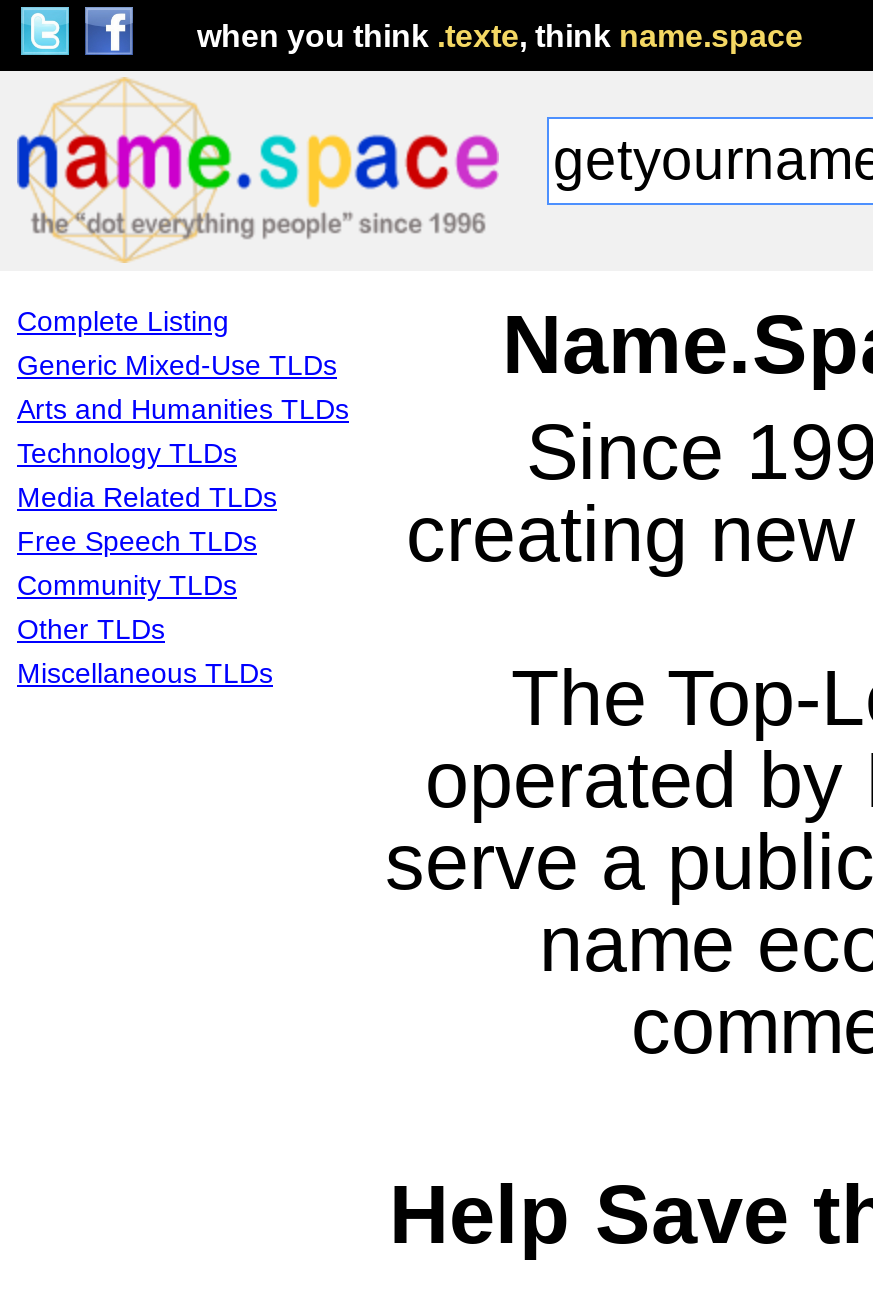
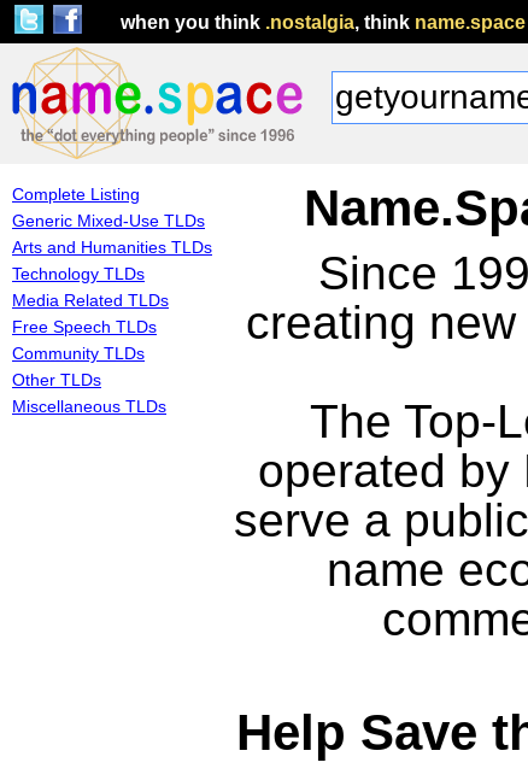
[197,17,803,53] when you think.texte, think name.space -> [121,11,526,33] when you think.nostalgia, think name.space

